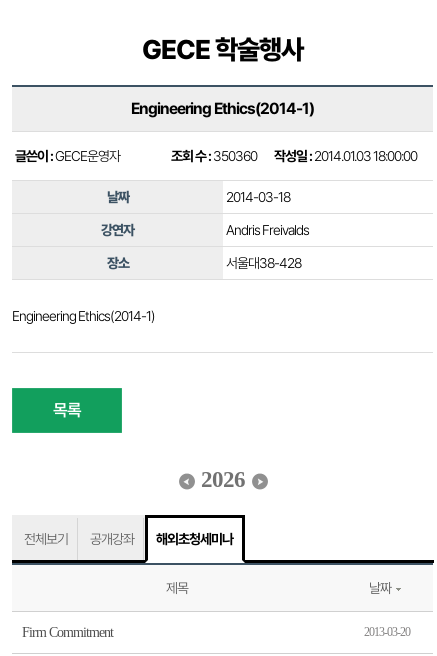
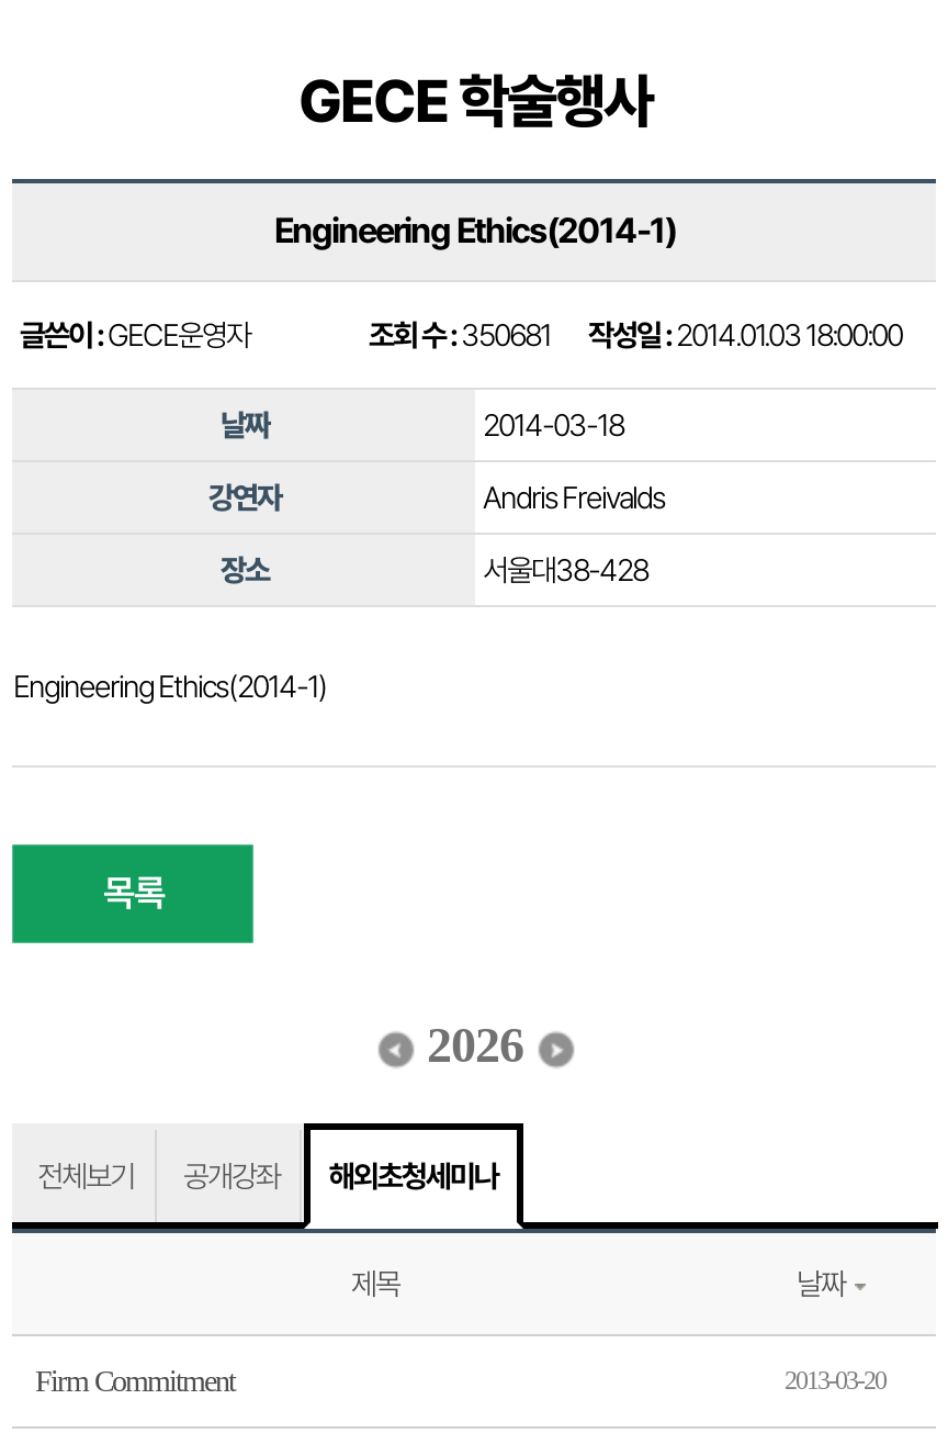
[171,148,417,164] 조회 수 : 350360 작성일 : 2014.01.03 18:00:00 -> [368,317,902,352] 조회 수 : 350681 작성일 : 2014.01.03 18:00:00

